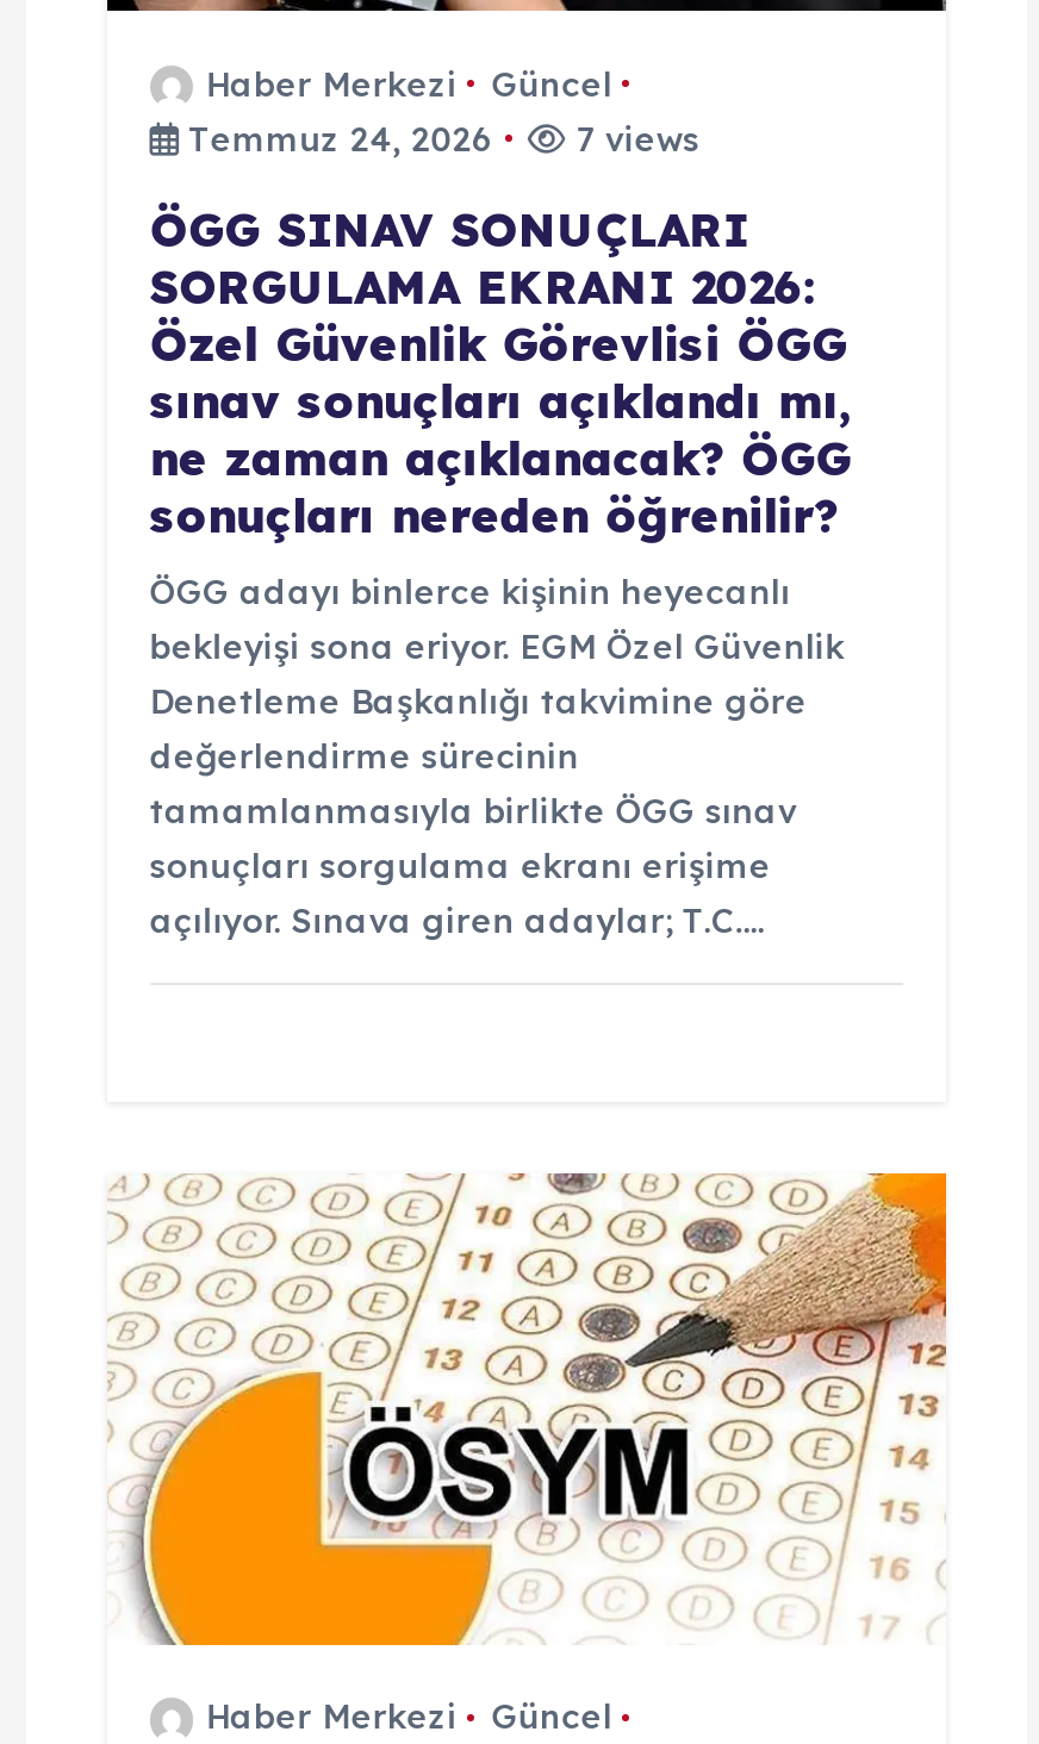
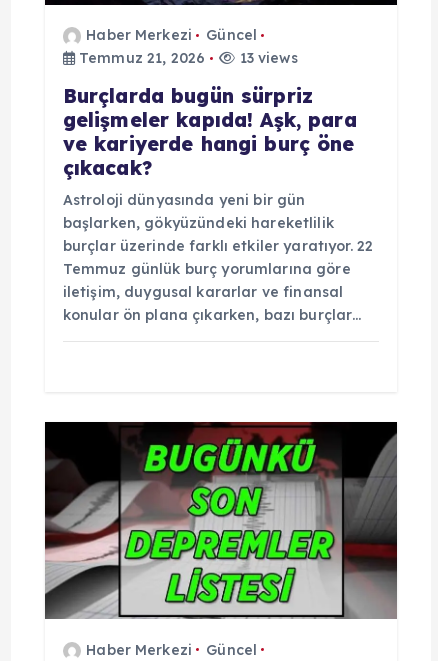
[178,117,700,160] Temmuz 24, 2026 | 7 views -> [75,49,298,67] Temmuz 21, 2026 | 13 views
[150,201,851,544] ÖGG SINAV SONUÇLARI | SORGULAMA EKRANI 2026: | Özel Güvenlik Görevlisi ÖGG | sınav sonuçları açıklandı mı, | ne zaman açıklanacak? ÖGG | sonuçları nereden öğrenilir? -> [63,84,357,180] Burçlarda bugün sürpriz | gelişmeler kapıda! Aşk, para | ve kariyerde hangi burç öne | çıkacak?
[150,570,845,942] ÖGG adayı binlerce kişinin heyecanlı | bekleyişi sona eriyor. EGM Özel Güvenlik | Denetleme Başkanlığı takvimine göre | değerlendirme sürecinin | tamamlanmasıyla birlikte ÖGG sınav | sonuçları sorgulama ekranı erişime | açılıyor. Sınava giren adaylar; T.C.… -> [63,191,373,324] Astroloji dünyasında yeni bir gün | başlarken, gökyüzündeki hareketlilik | burçlar üzerinde farklı etkiler yaratıyor. 22 | Temmuz günlük burç yorumlarına göre | iletişim, duygusal kararlar ve finansal | konular ön plana çıkarken, bazı burçlar…
[107,1172,948,1649] [image] -> [44,421,398,620] [image]

